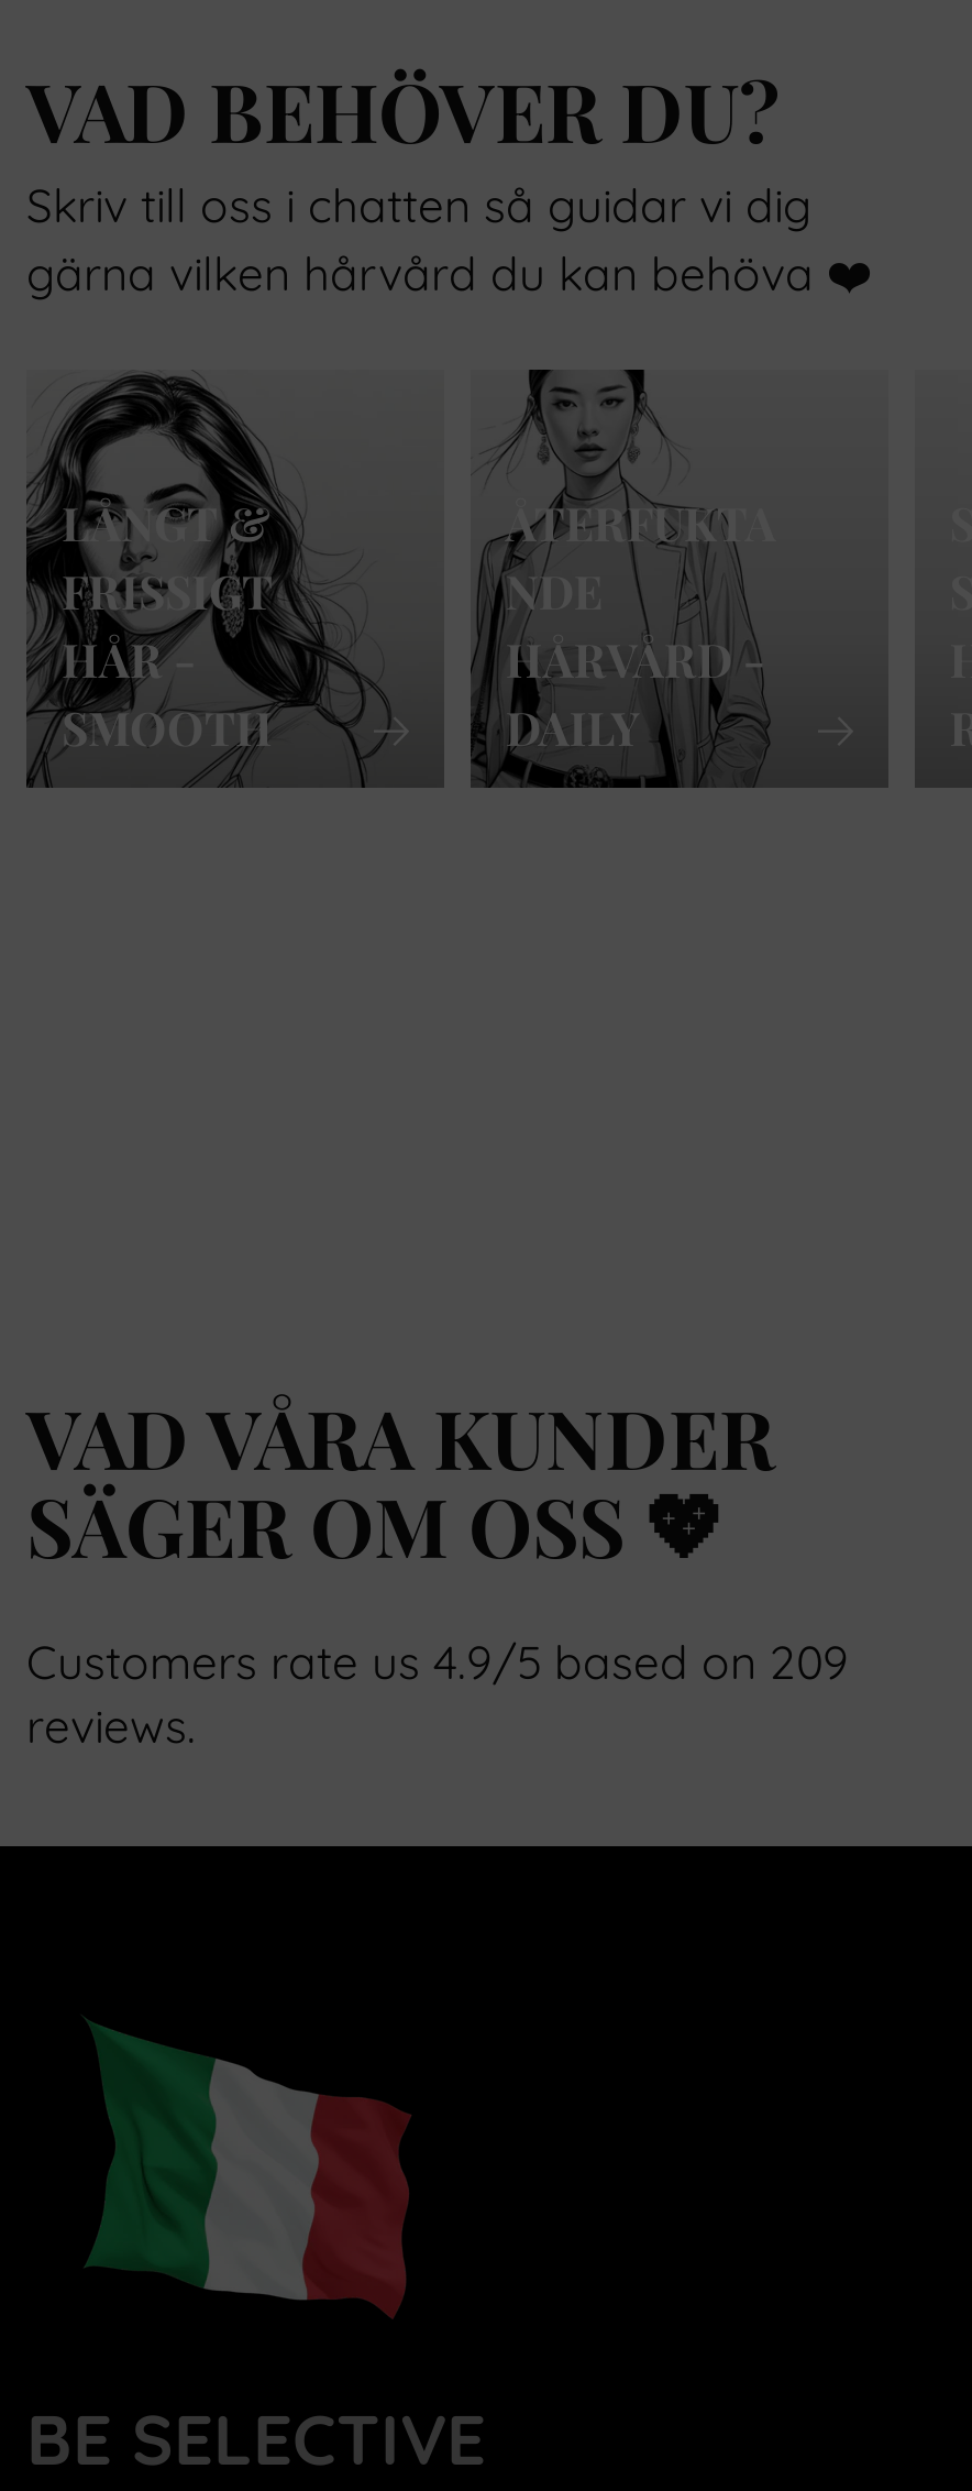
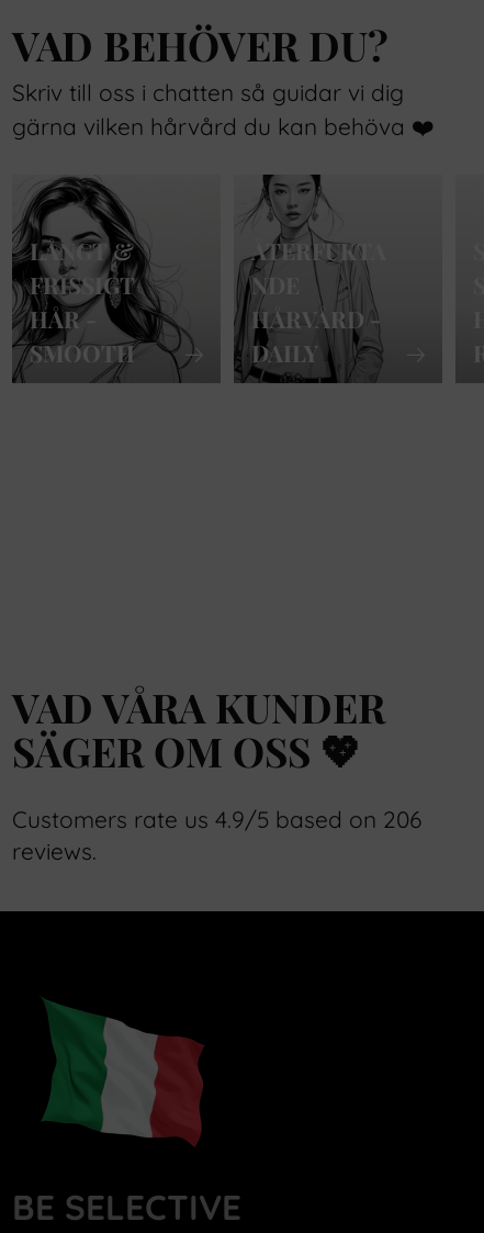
[26,1634,849,1691] Customers rate us 4.9/5 based on 209 -> [12,805,421,834] Customers rate us 4.9/5 based on 206

